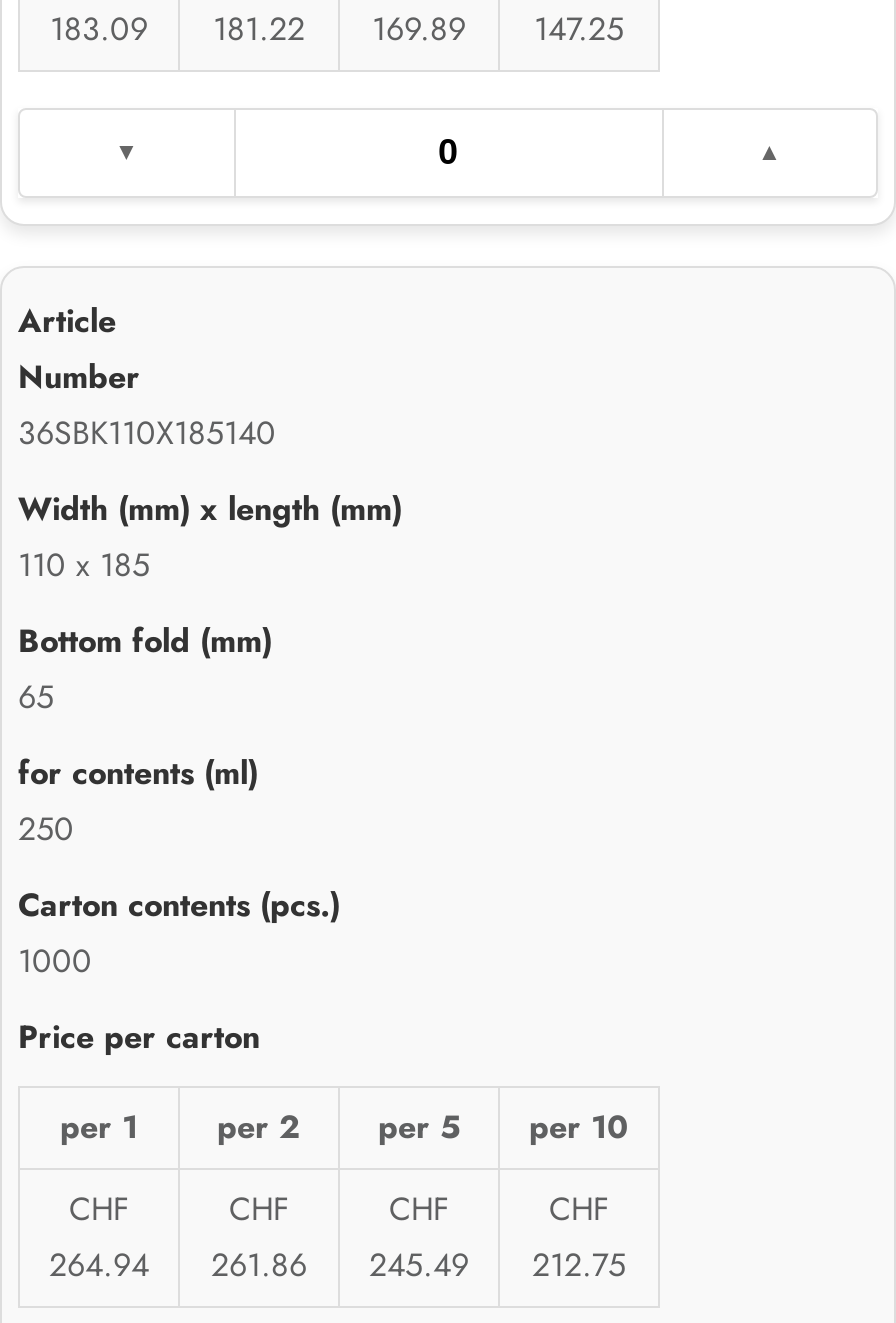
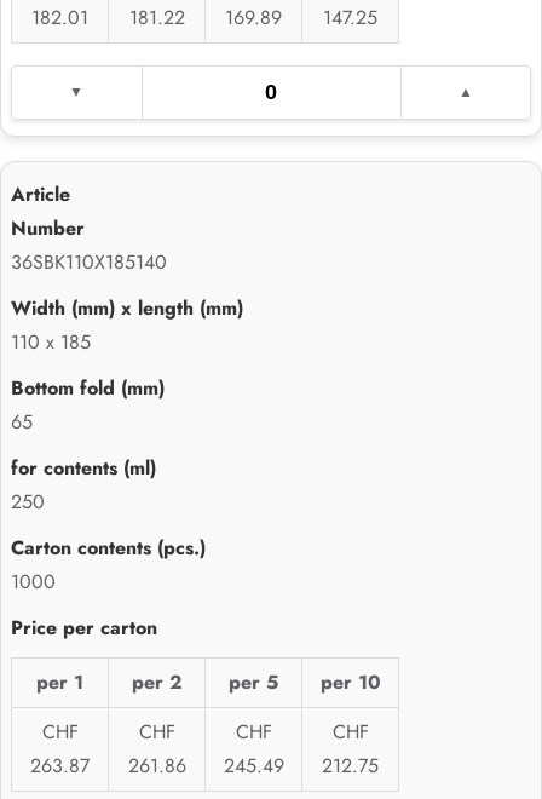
[50,6,624,52] 183.09 181.22 169.89 147.25 -> [31,4,377,31] 182.01 181.22 169.89 147.25
[49,1242,626,1288] 264.94 261.86 245.49 212.75 -> [30,752,379,780] 263.87 261.86 245.49 212.75

